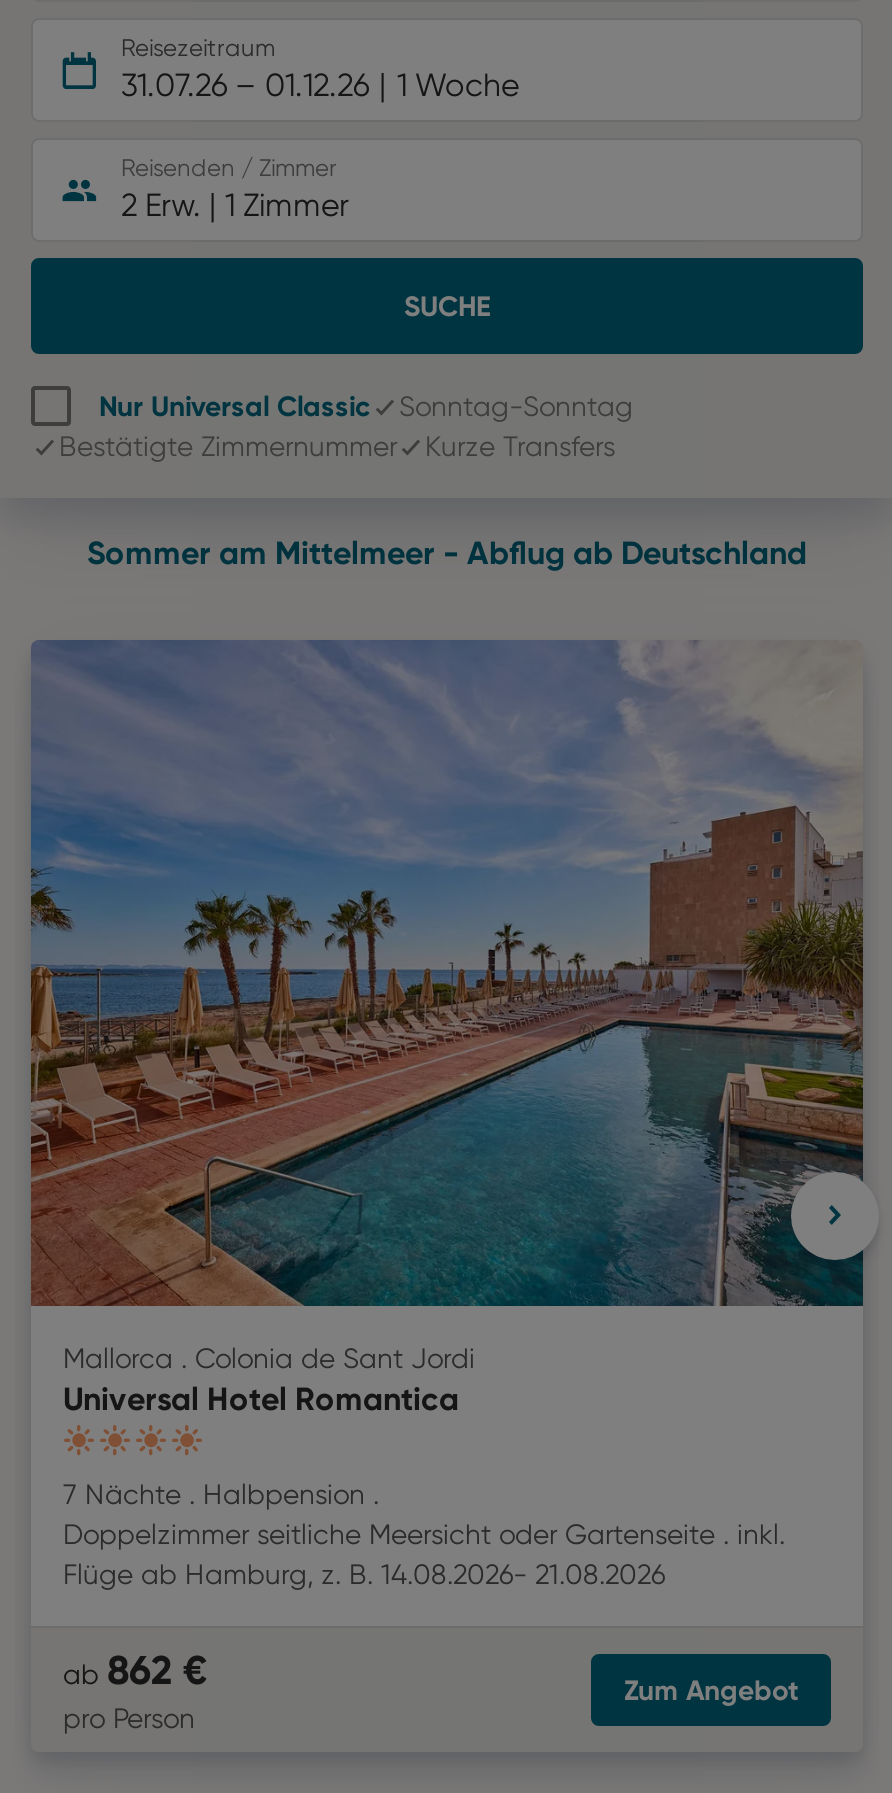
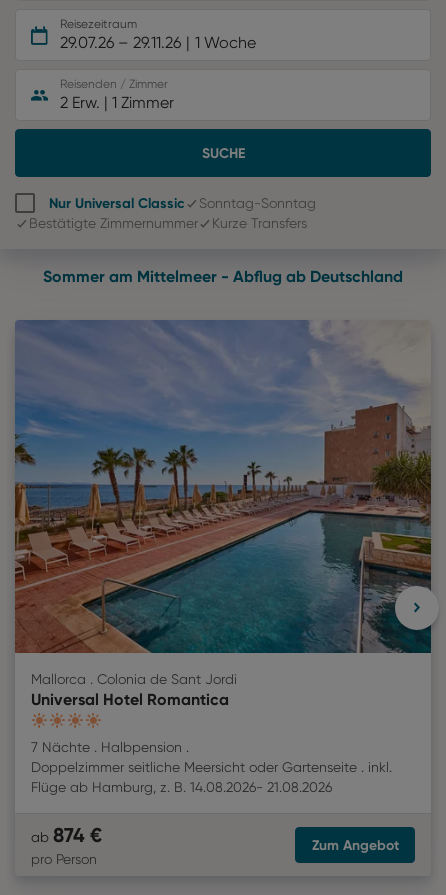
[121,67,519,105] 31.07.26 – 01.12.26 1 Woche -> [60,33,256,52] 29.07.26 – 29.11.26 1 Woche
[63,1643,207,1693] ab 862 € -> [31,822,102,847] ab 874 €

